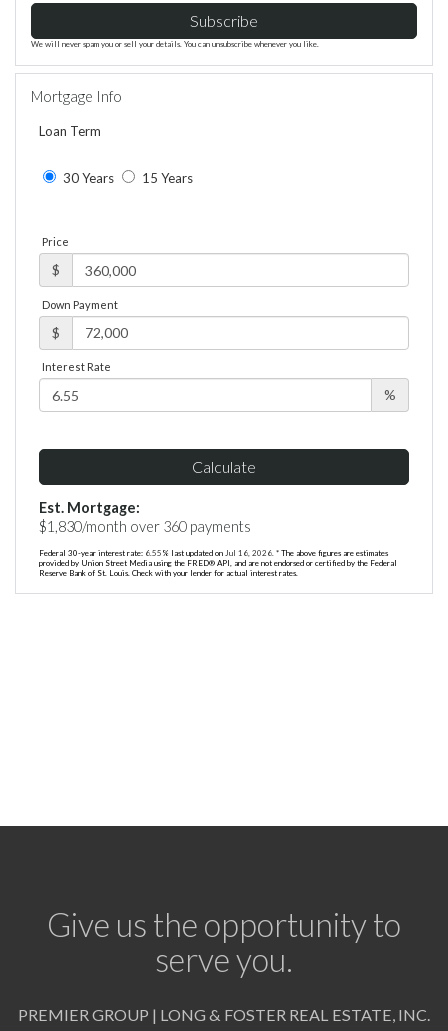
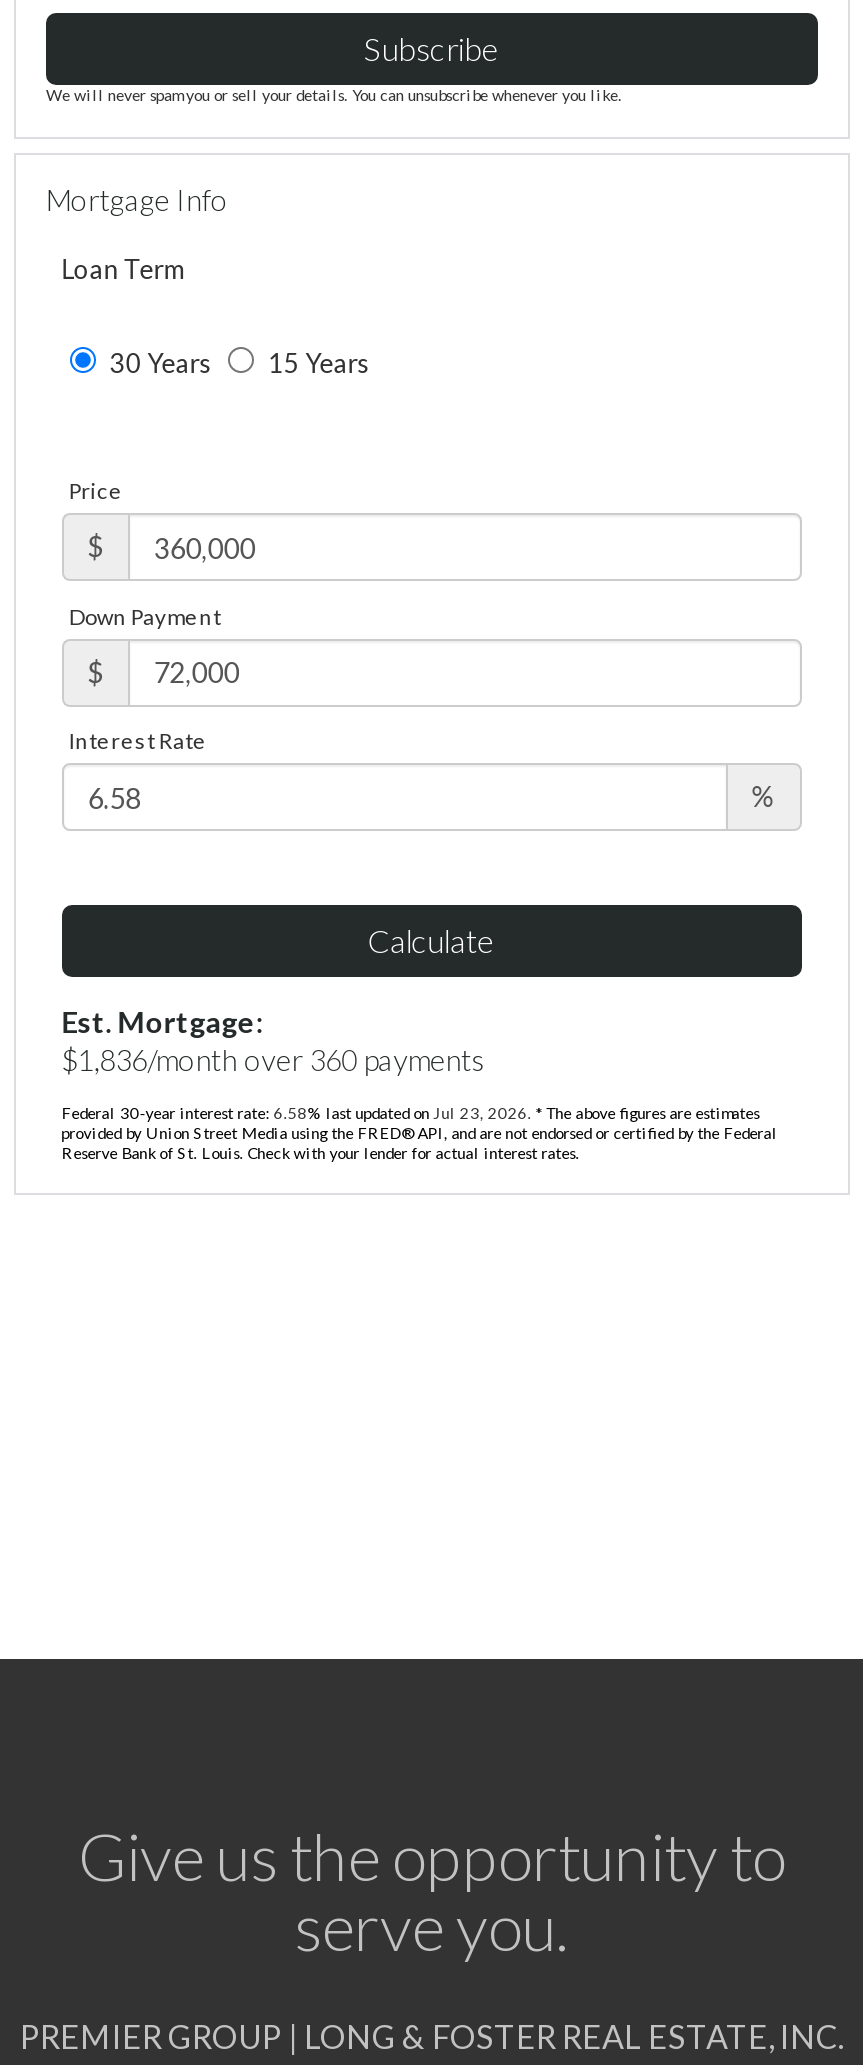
[39,518,251,535] $1,830/month over 360 payments -> [61,1042,485,1076] $1,836/month over 360 payments
[39,548,388,558] Federal 30-year interest rate: 6.55% last updated on Jul 16, 2026. * The above figures are estimates -> [61,1102,759,1122] Federal 30-year interest rate: 6.58% last updated on Jul 23, 2026. * The above figures are estimates

